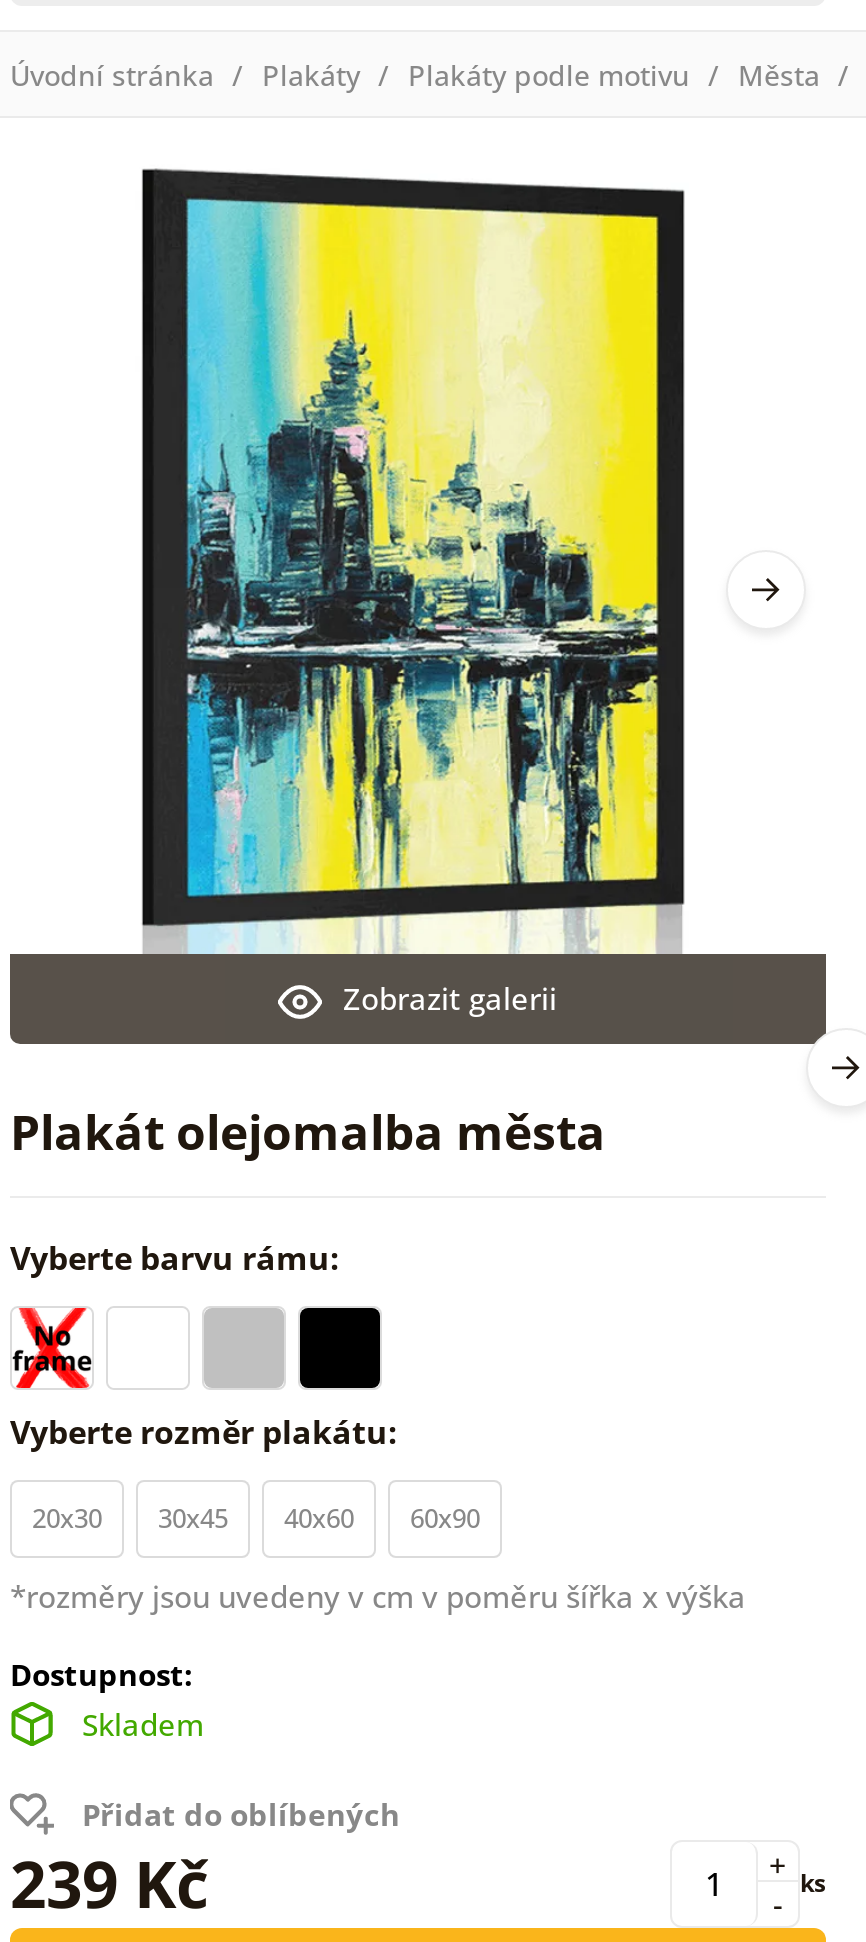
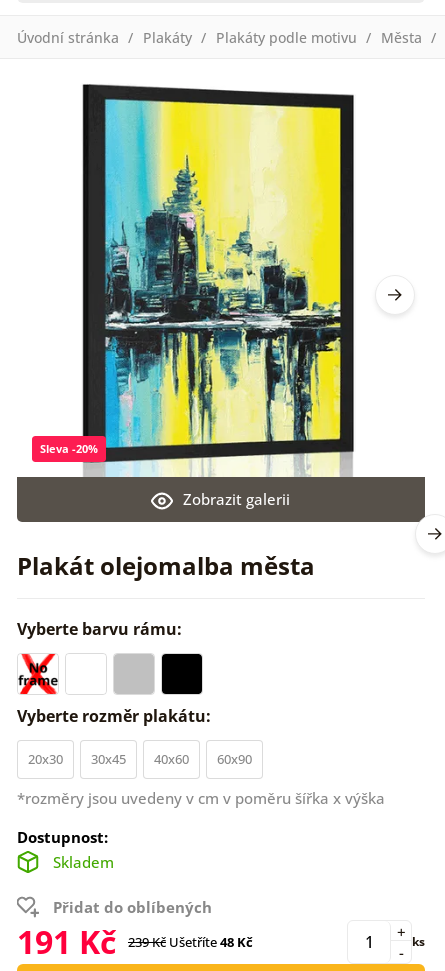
none -> [40,441,98,456] Sleva -20%
[10,1840,208,1926] 239 Kč -> [17,920,253,963] 191 Kč | 239 Kč Ušetříte48 Kč

